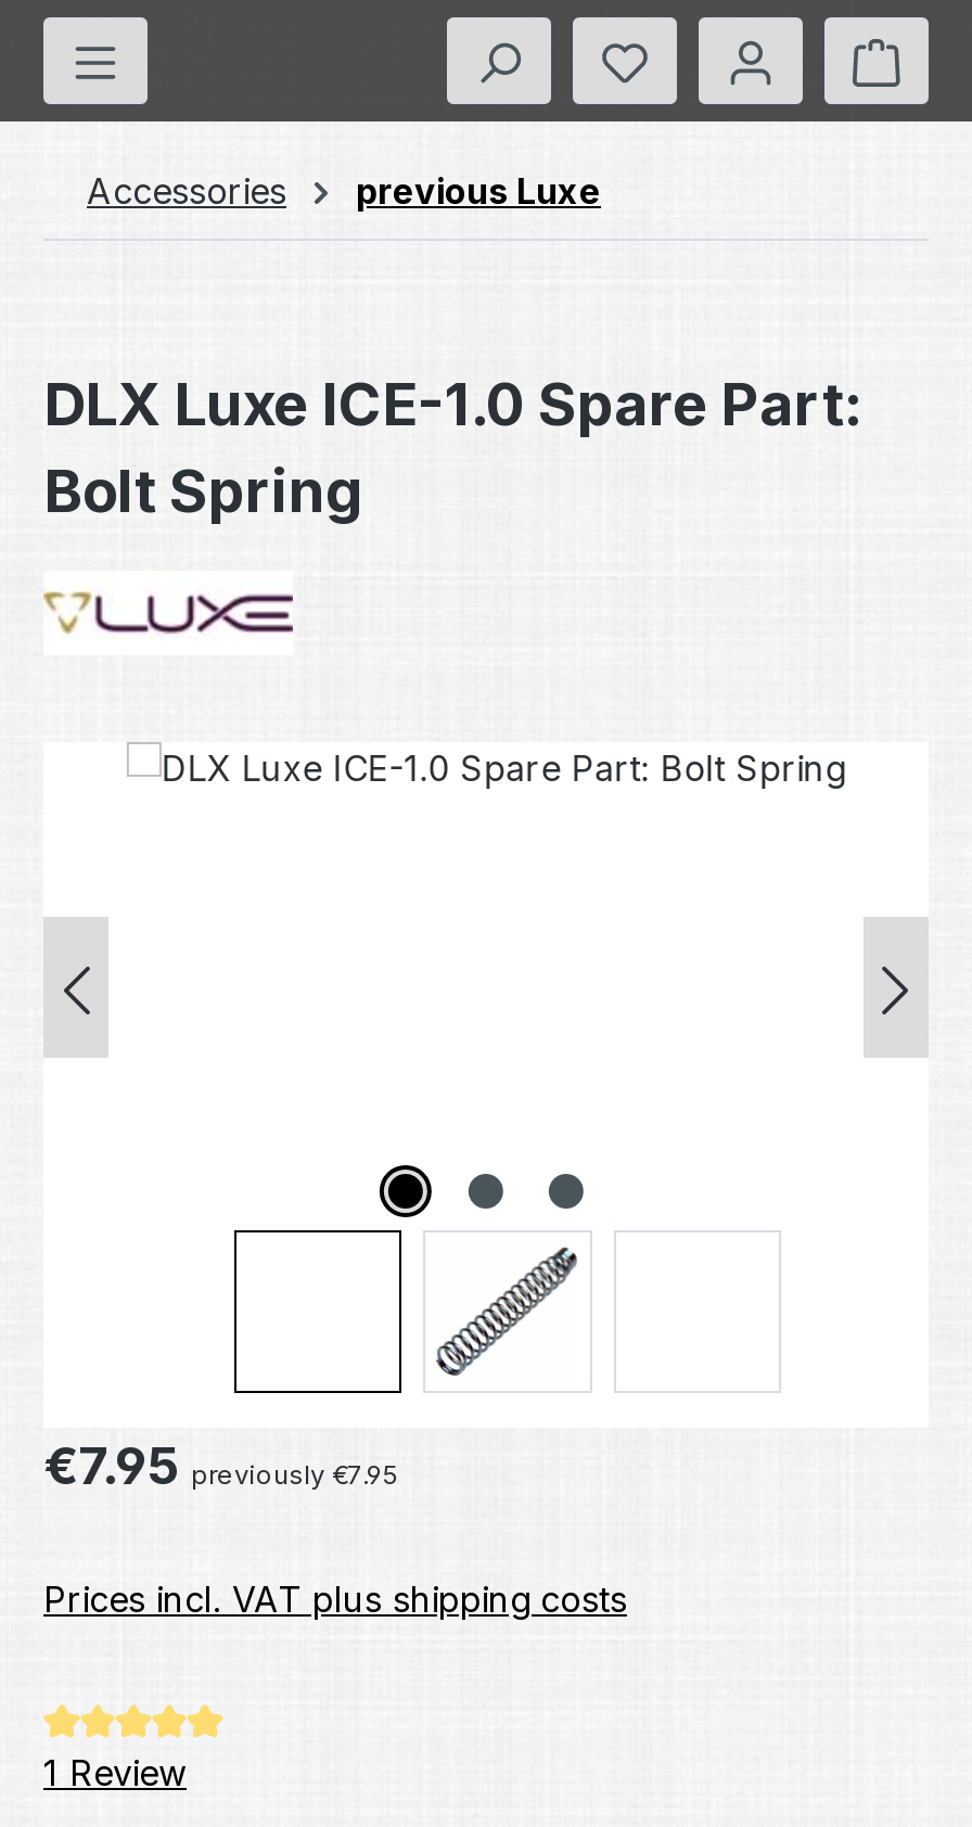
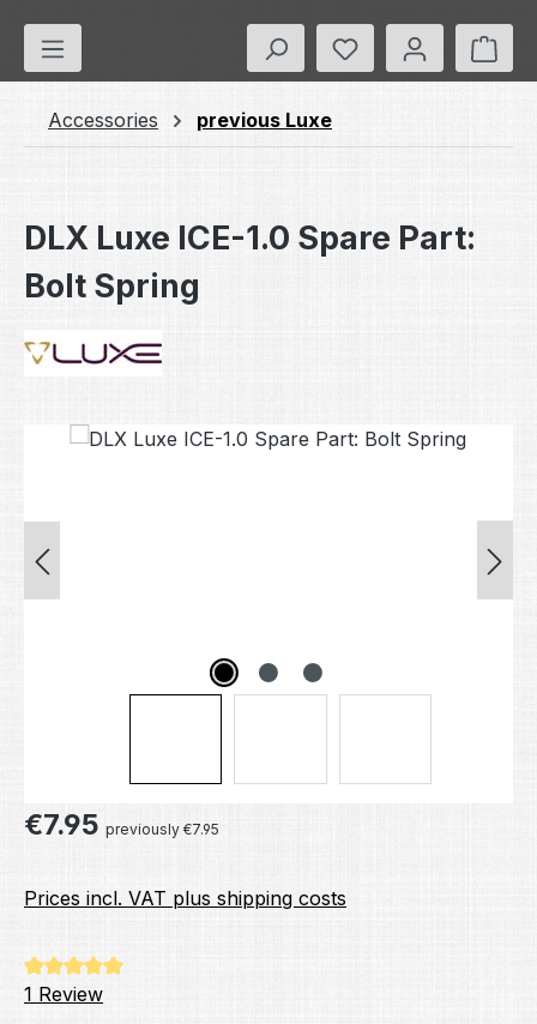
[434,1245,579,1378] [image] -> none

